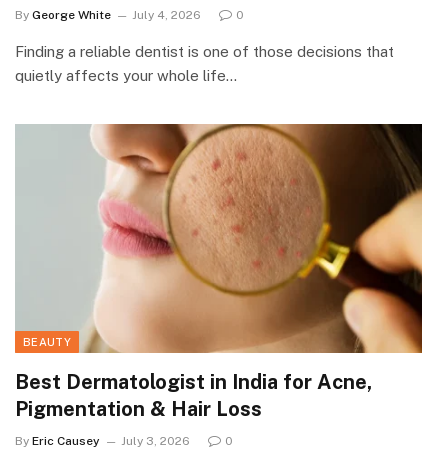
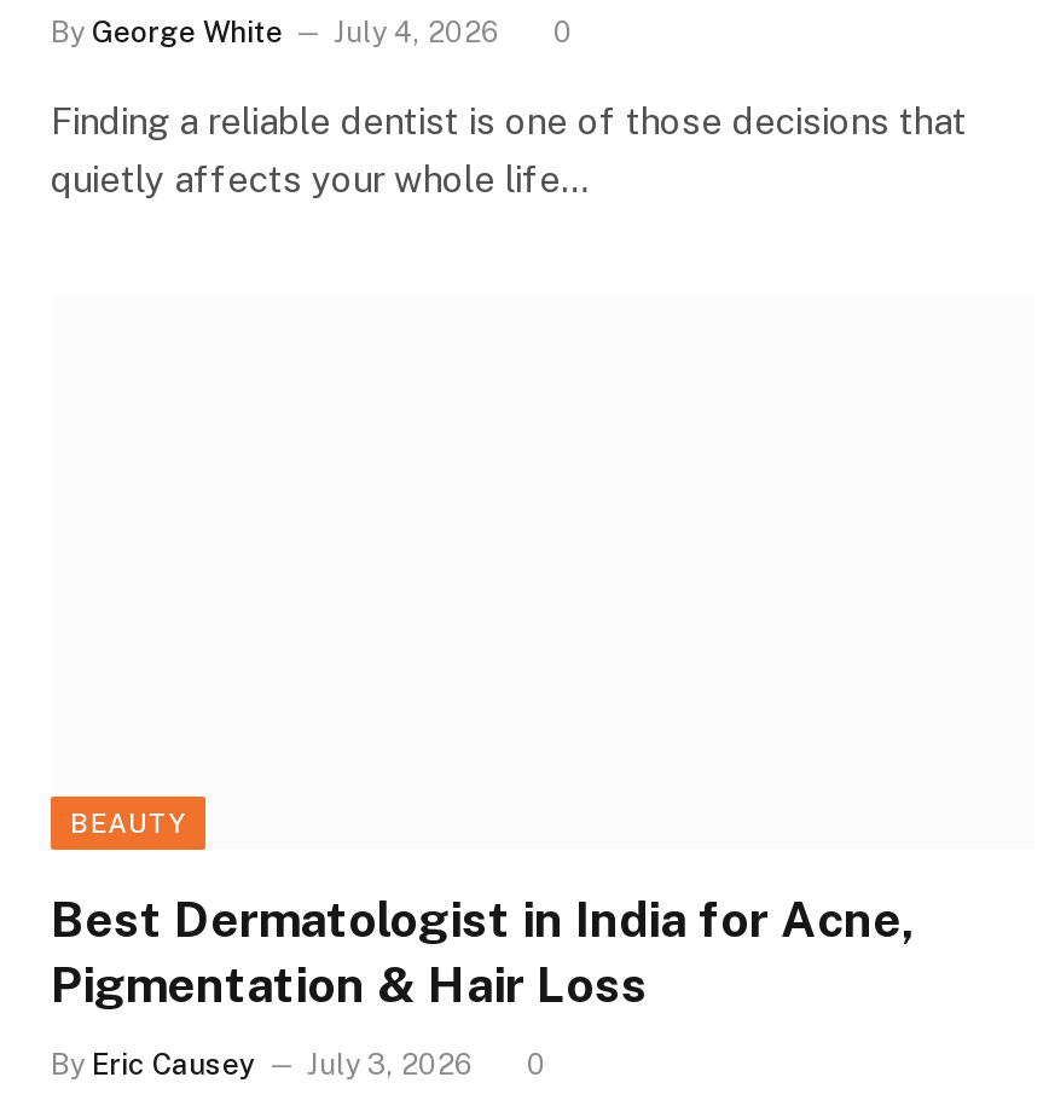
[15,123,423,354] [image] -> none

